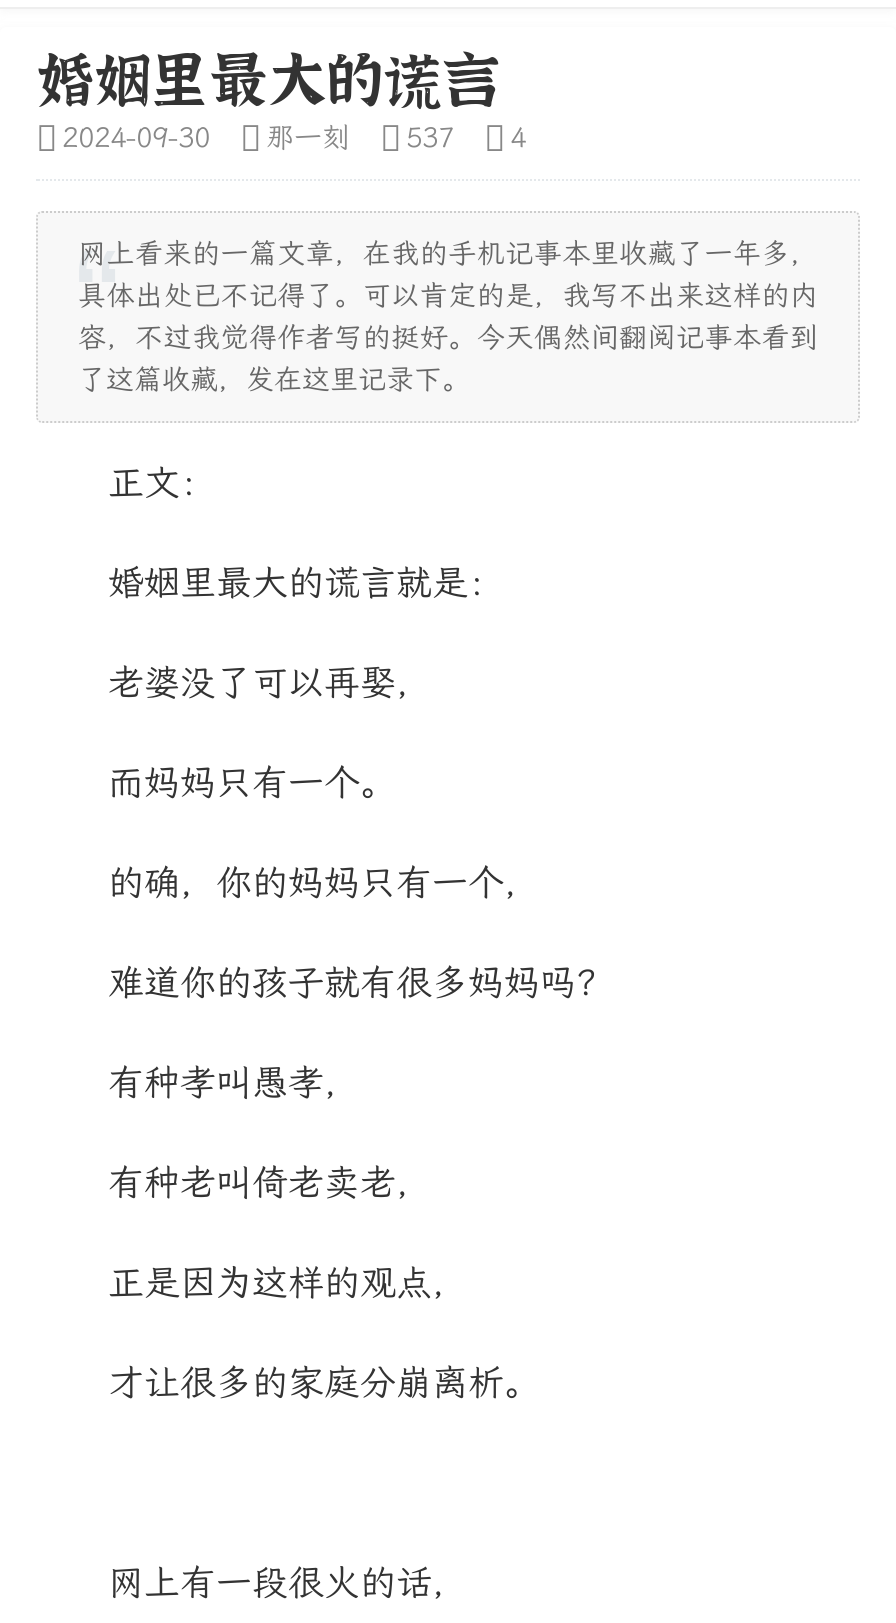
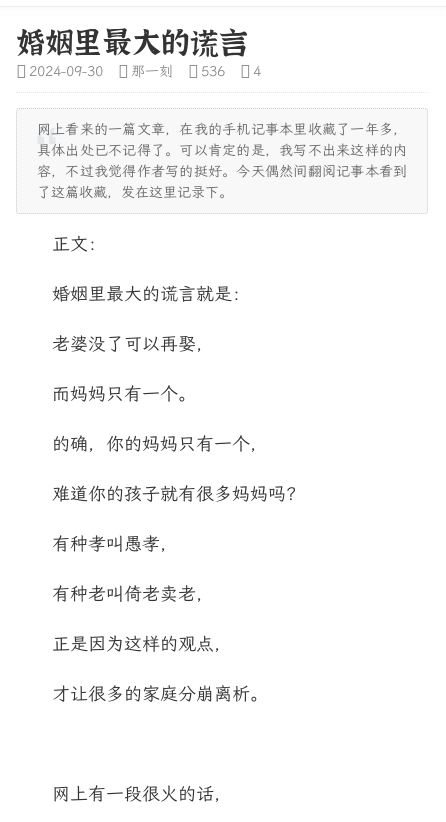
[62,121,526,155] 2024-09-30 那一刻 537 4 -> [29,63,261,80] 2024-09-30 那一刻 536 4

